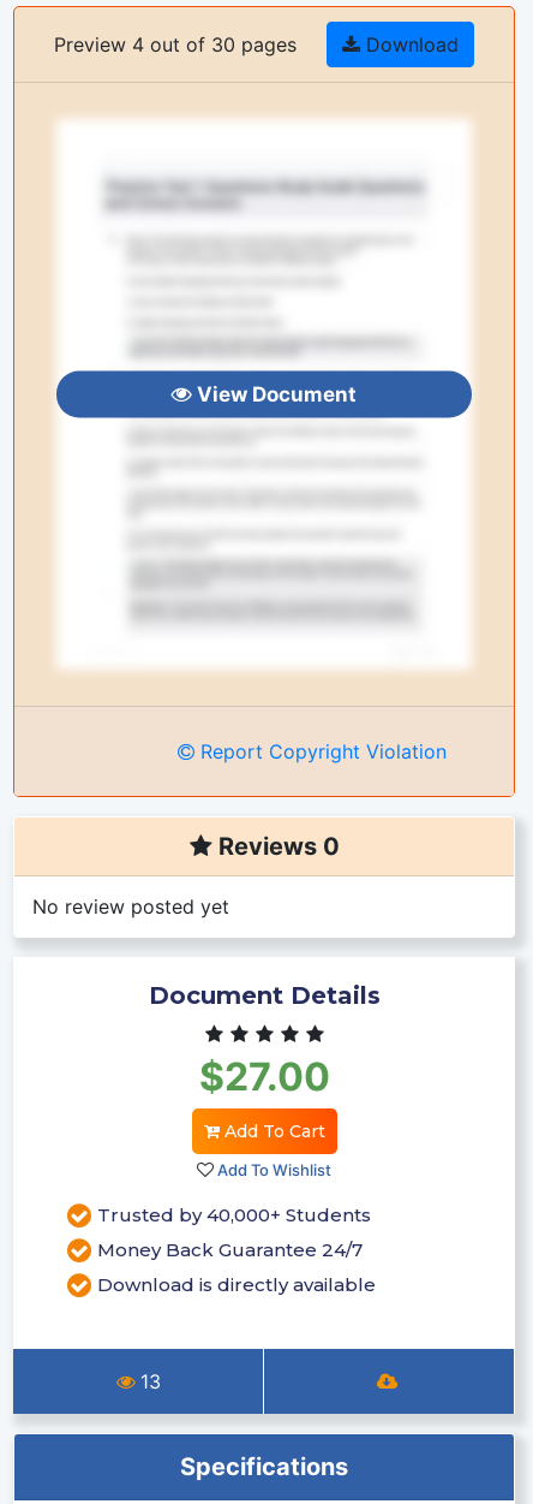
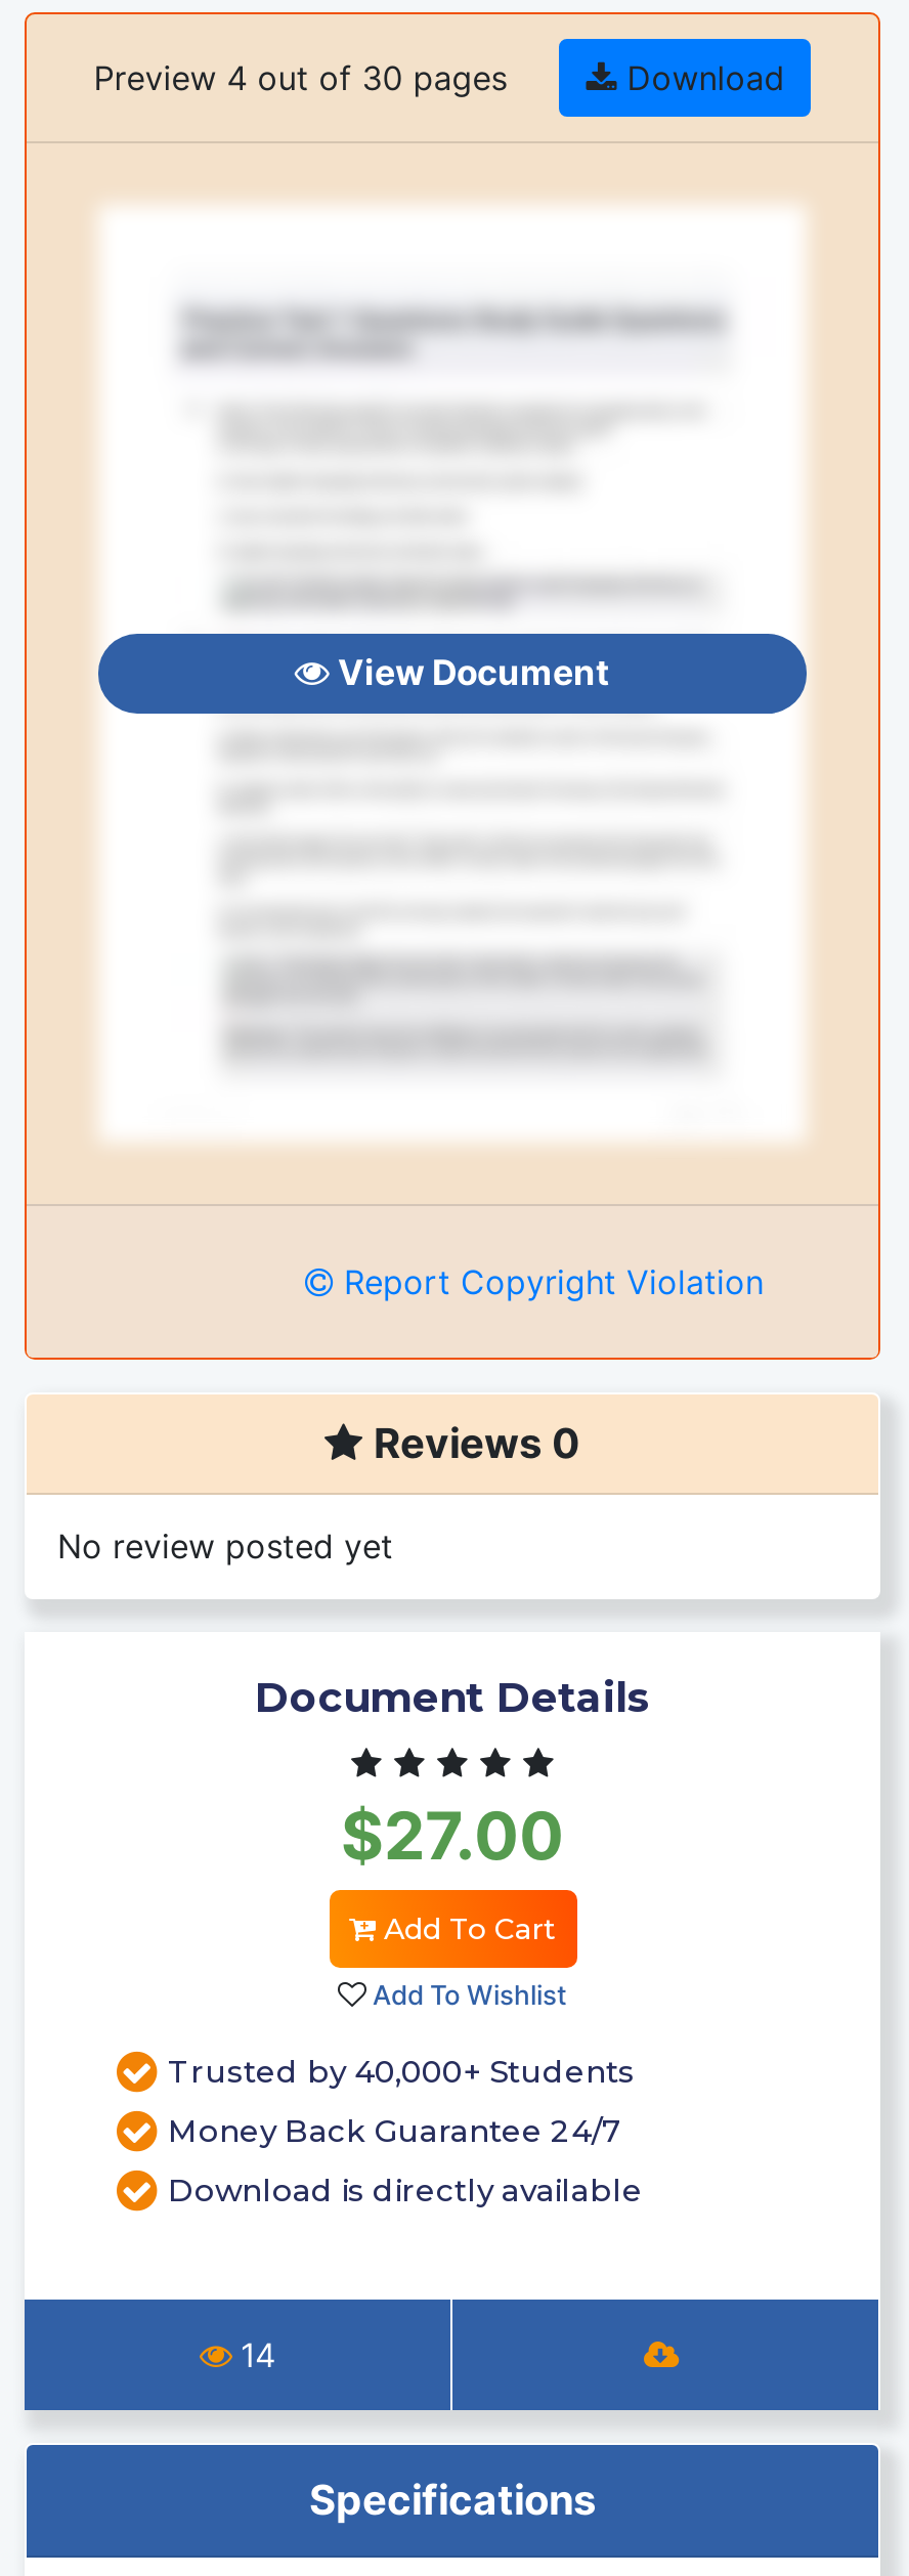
[140,1370,160,1394] 13 -> [241,2335,275,2376] 14

